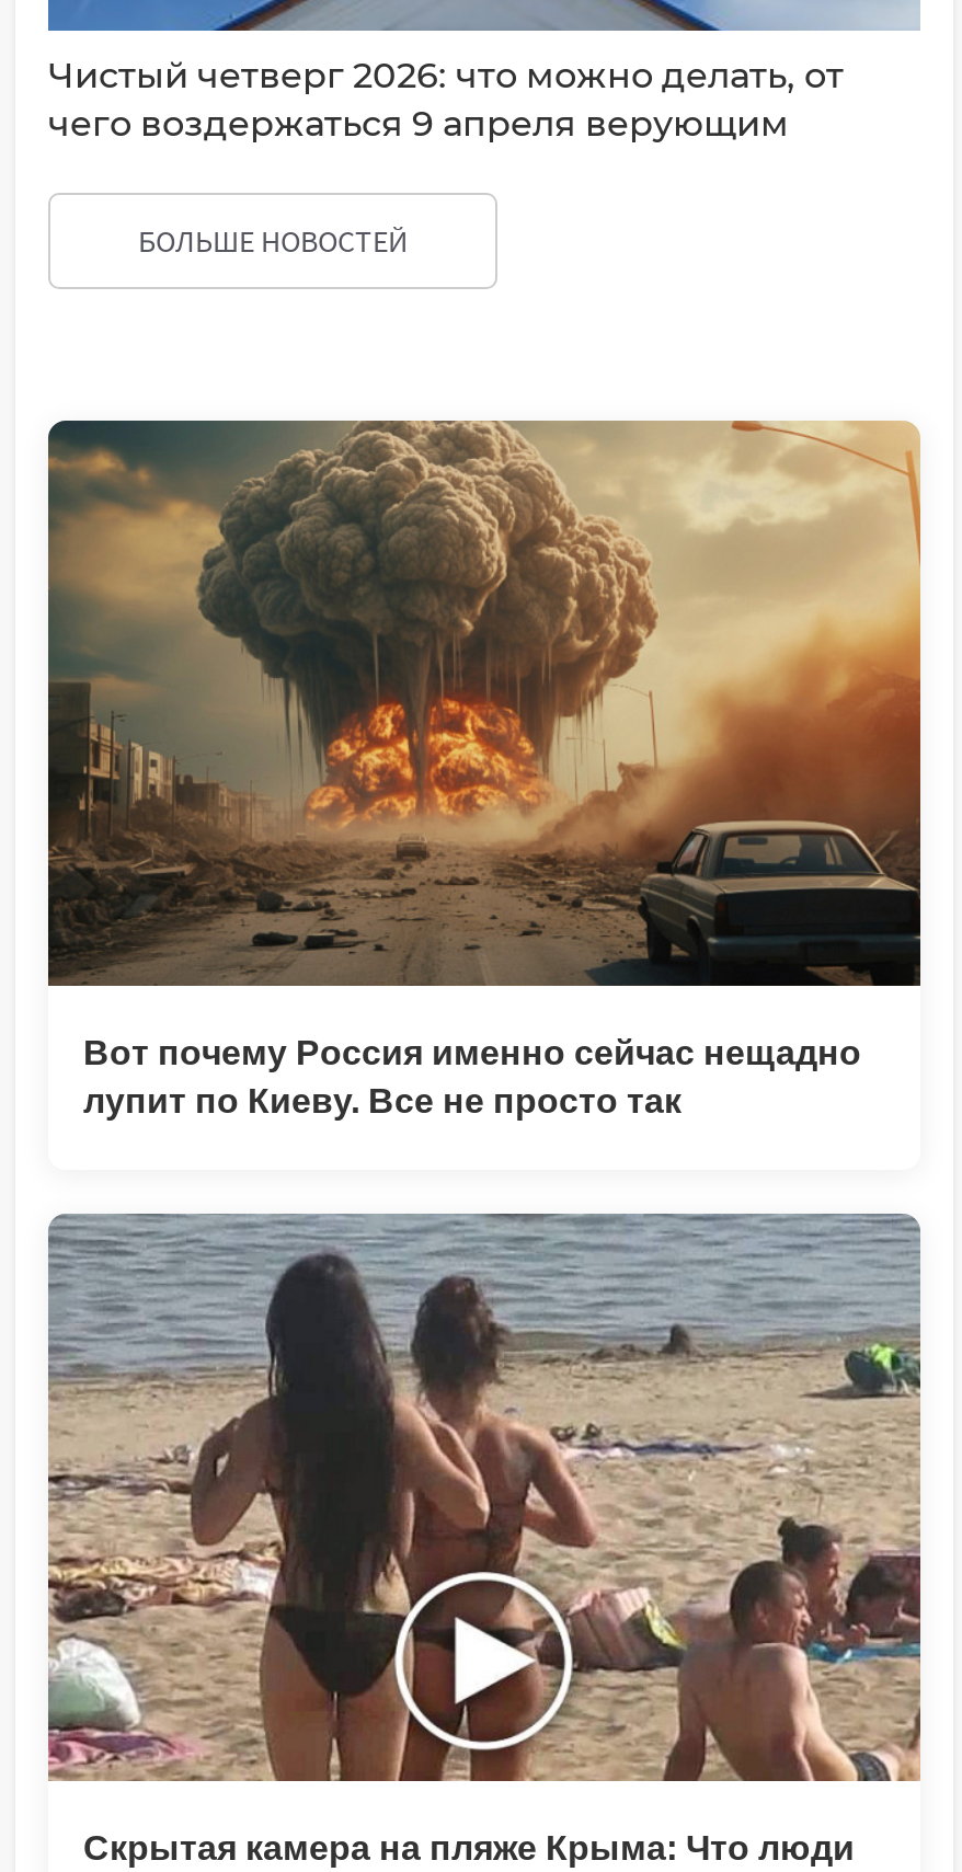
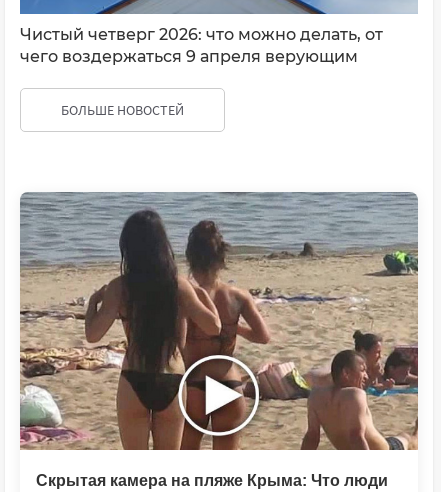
[46,418,923,1120] [image] | Вот почему Россия именно сейчас нещадно | лупит по Киеву. Все не просто так -> none

